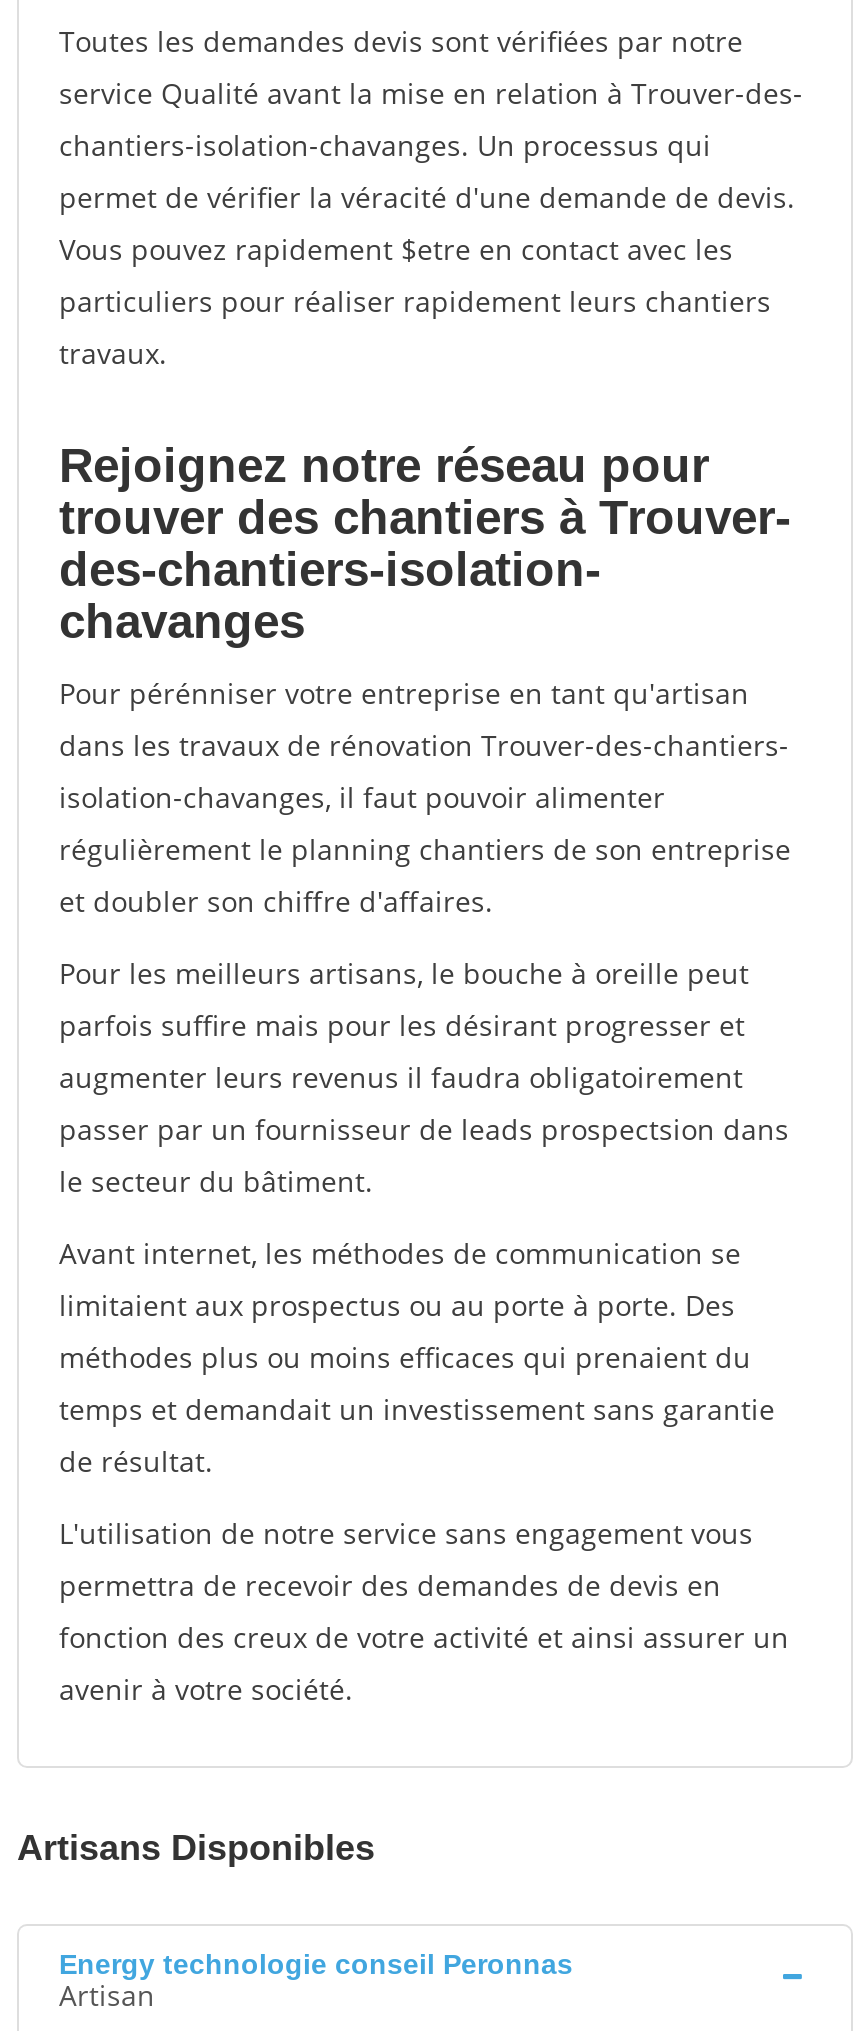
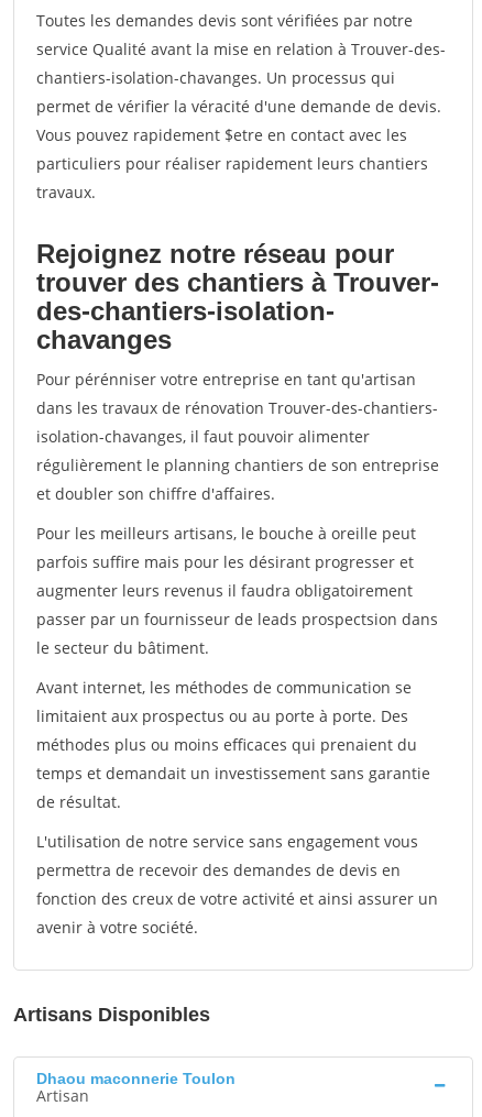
[59,1948,573,1980] Energy technologie conseil Peronnas -> [36,1070,235,1087] Dhaou maconnerie Toulon

